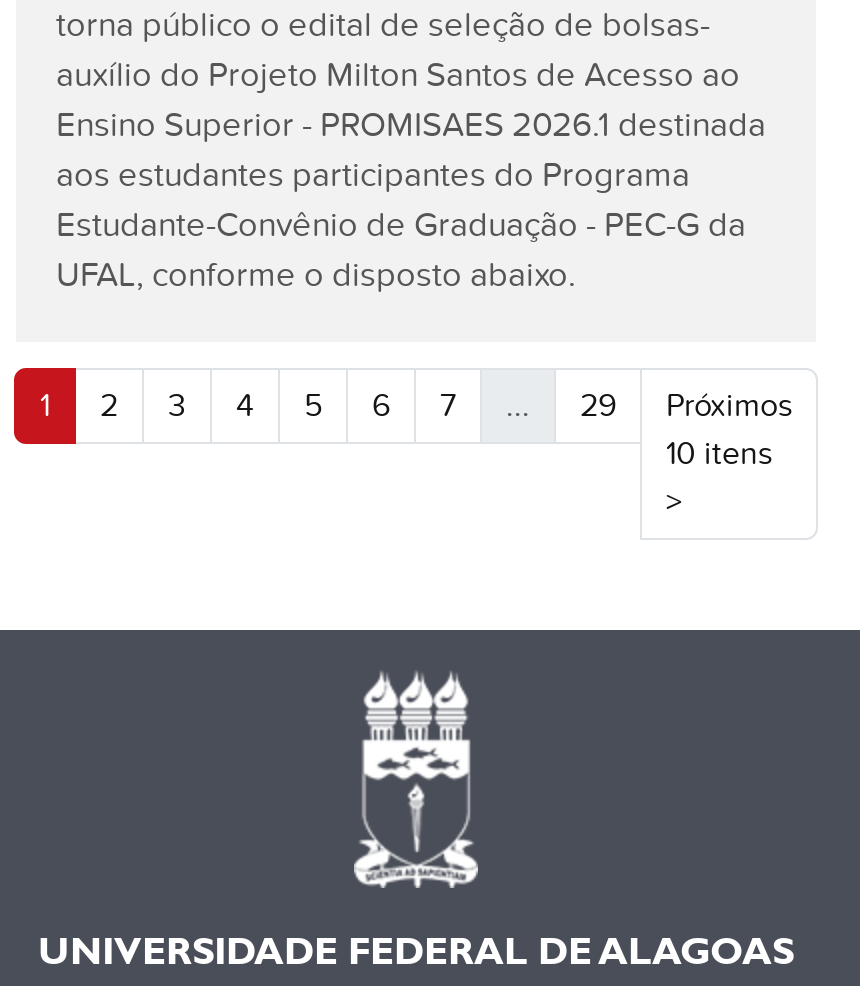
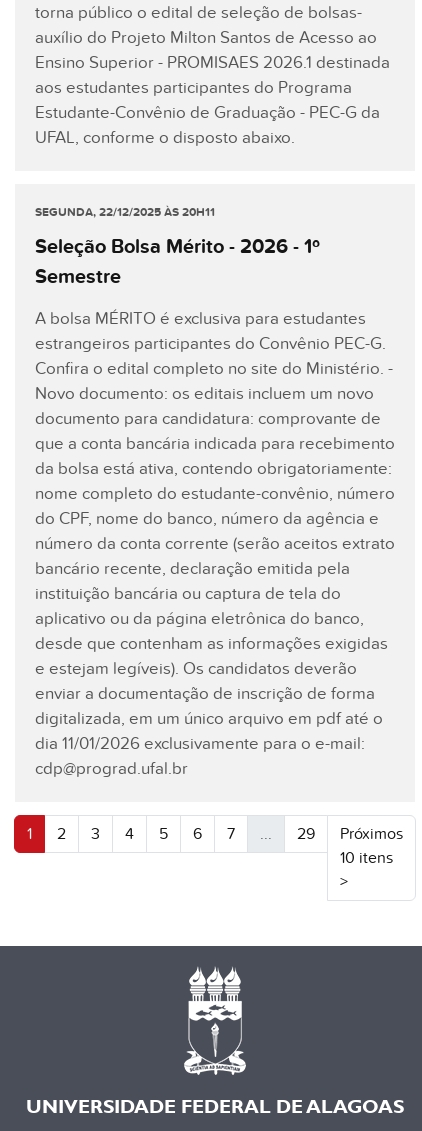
none -> [35,205,395,779] SEGUNDA, 22/12/2025 ÀS 20H11 | Seleção Bolsa Mérito - 2026 - 1º | Semestre | A bolsa MÉRITO é exclusiva para estudantes | estrangeiros participantes do Convênio PEC-G. | Confira o edital completo no site do Ministério. - | Novo documento: os editais incluem um novo | documento para candidatura: comprovante de | que a conta bancária indicada para recebimento | da bolsa está ativa, contendo obrigatoriamente: | nome completo do estudante-convênio, número | do CPF, nome do banco, número da agência e | número da conta corrente (serão aceitos extrato | bancário recente, declaração emitida pela | instituição bancária ou captura de tela do | aplicativo ou da página eletrônica do banco, | desde que contenham as informações exigidas | e estejam legíveis). Os candidatos deverão | enviar a documentação de inscrição de forma | digitalizada, em um único arquivo em pdf até o | dia 11/01/2026 exclusivamente para o e-mail: | cdp@prograd.ufal.br

